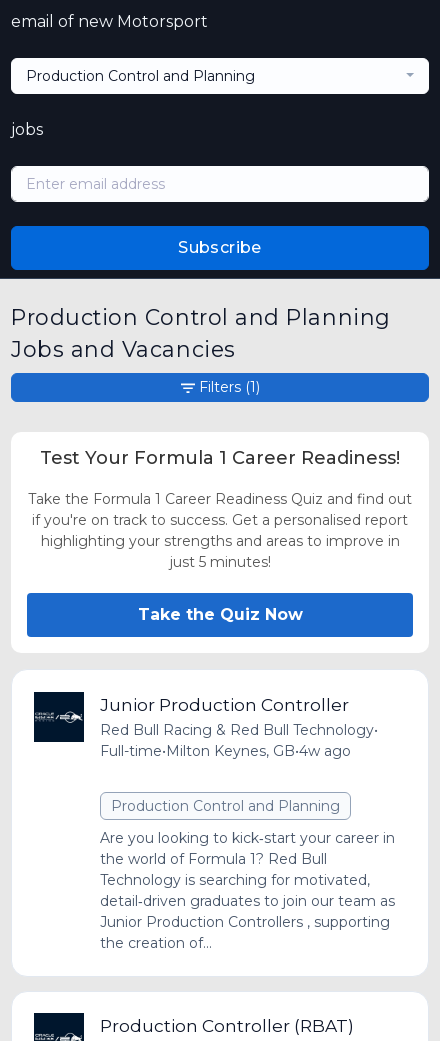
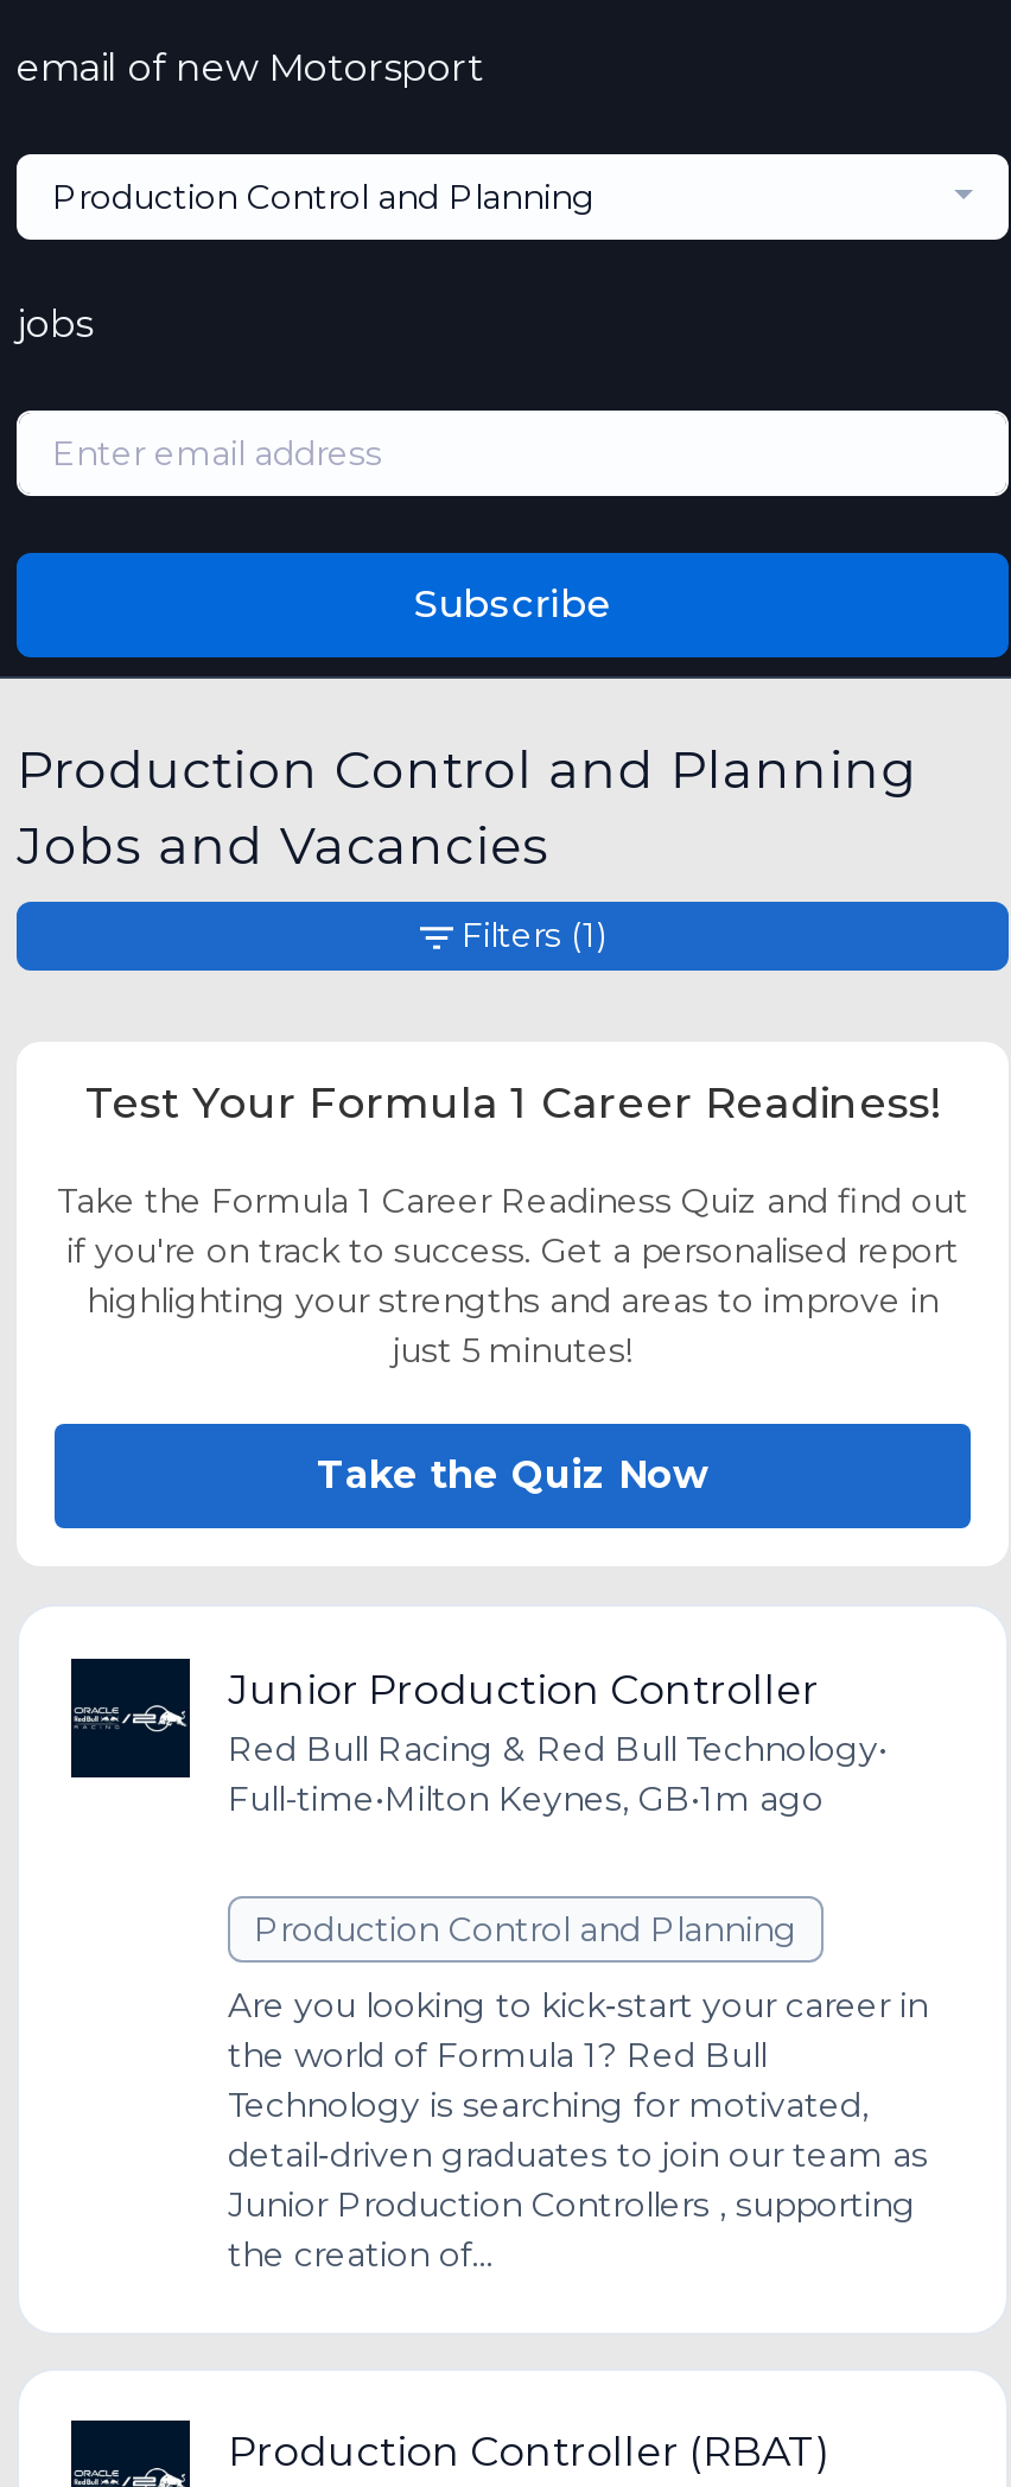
[100,742,351,760] Full-time•Milton Keynes, GB• 4w ago -> [228,1777,824,1820] Full-time•Milton Keynes, GB• 1m ago

